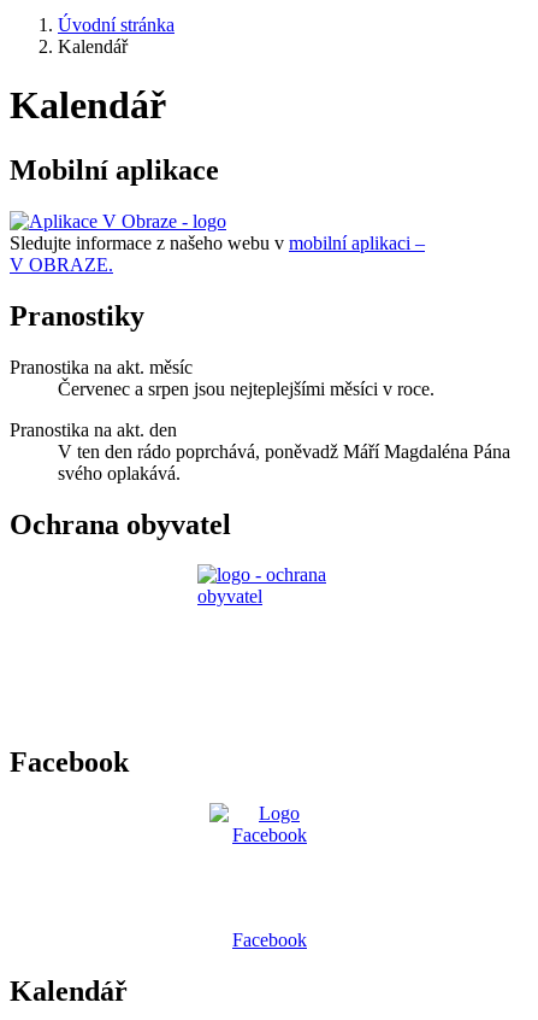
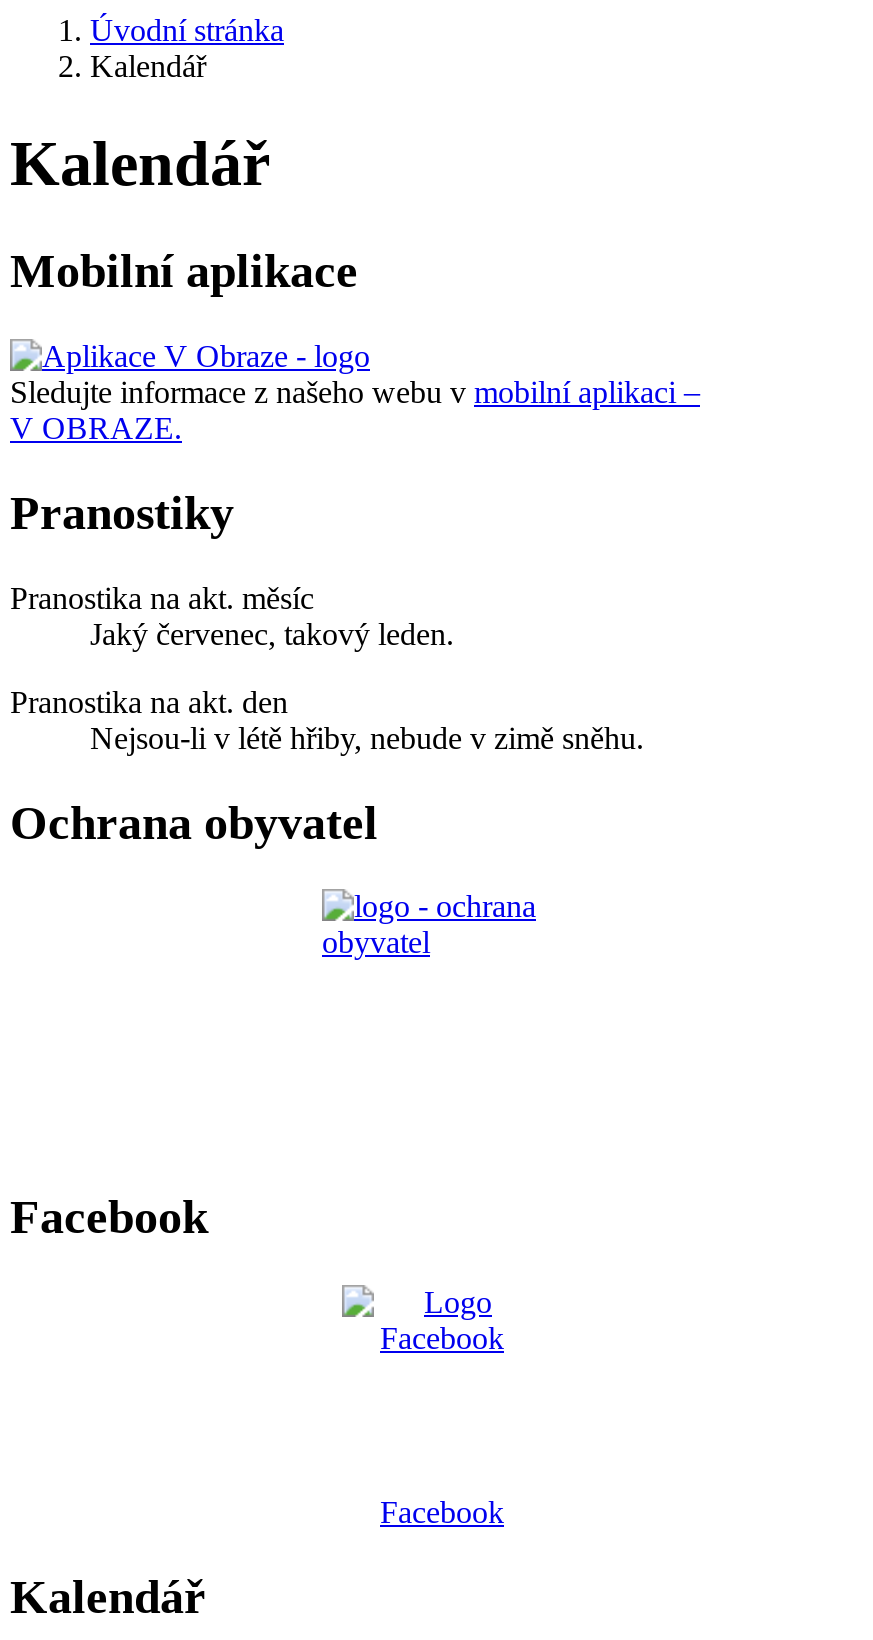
[58,378,434,399] Červenec a srpen jsou nejteplejšími měsíci v roce. -> [90,616,454,650] Jaký červenec, takový leden.
[58,441,510,483] V ten den rádo poprchává, poněvadž Máří Magdaléna Pána | svého oplakává. -> [90,720,644,754] Nejsou-li v létě hřiby, nebude v zimě sněhu.

